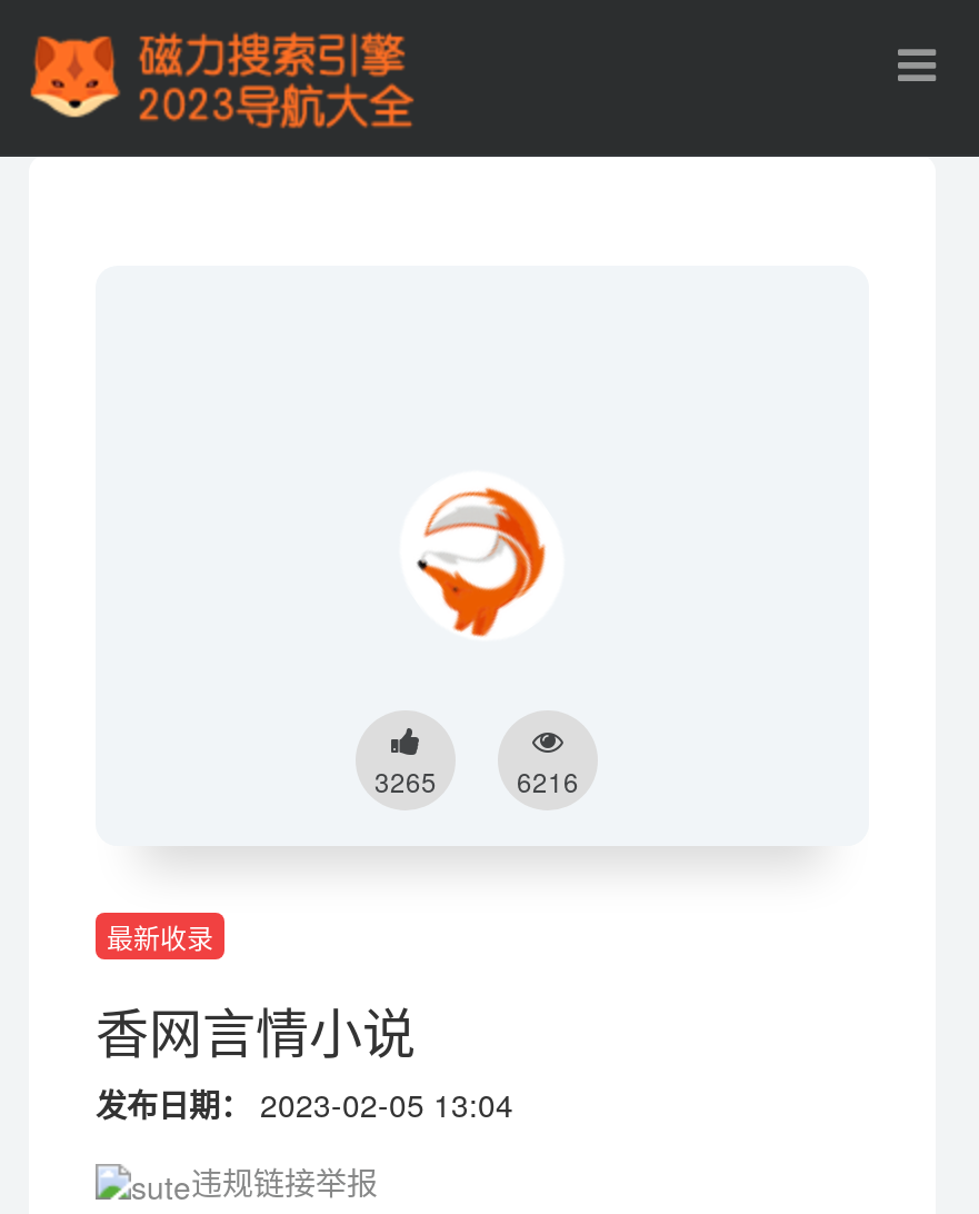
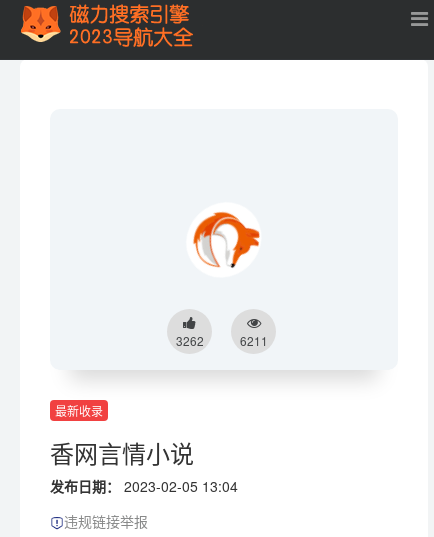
[413,486,562,639] [image] -> [192,209,261,276] [image]
[374,762,437,800] 3265 -> [175,332,203,349] 3262
[517,762,579,800] 6216 -> [239,332,267,349] 6211

